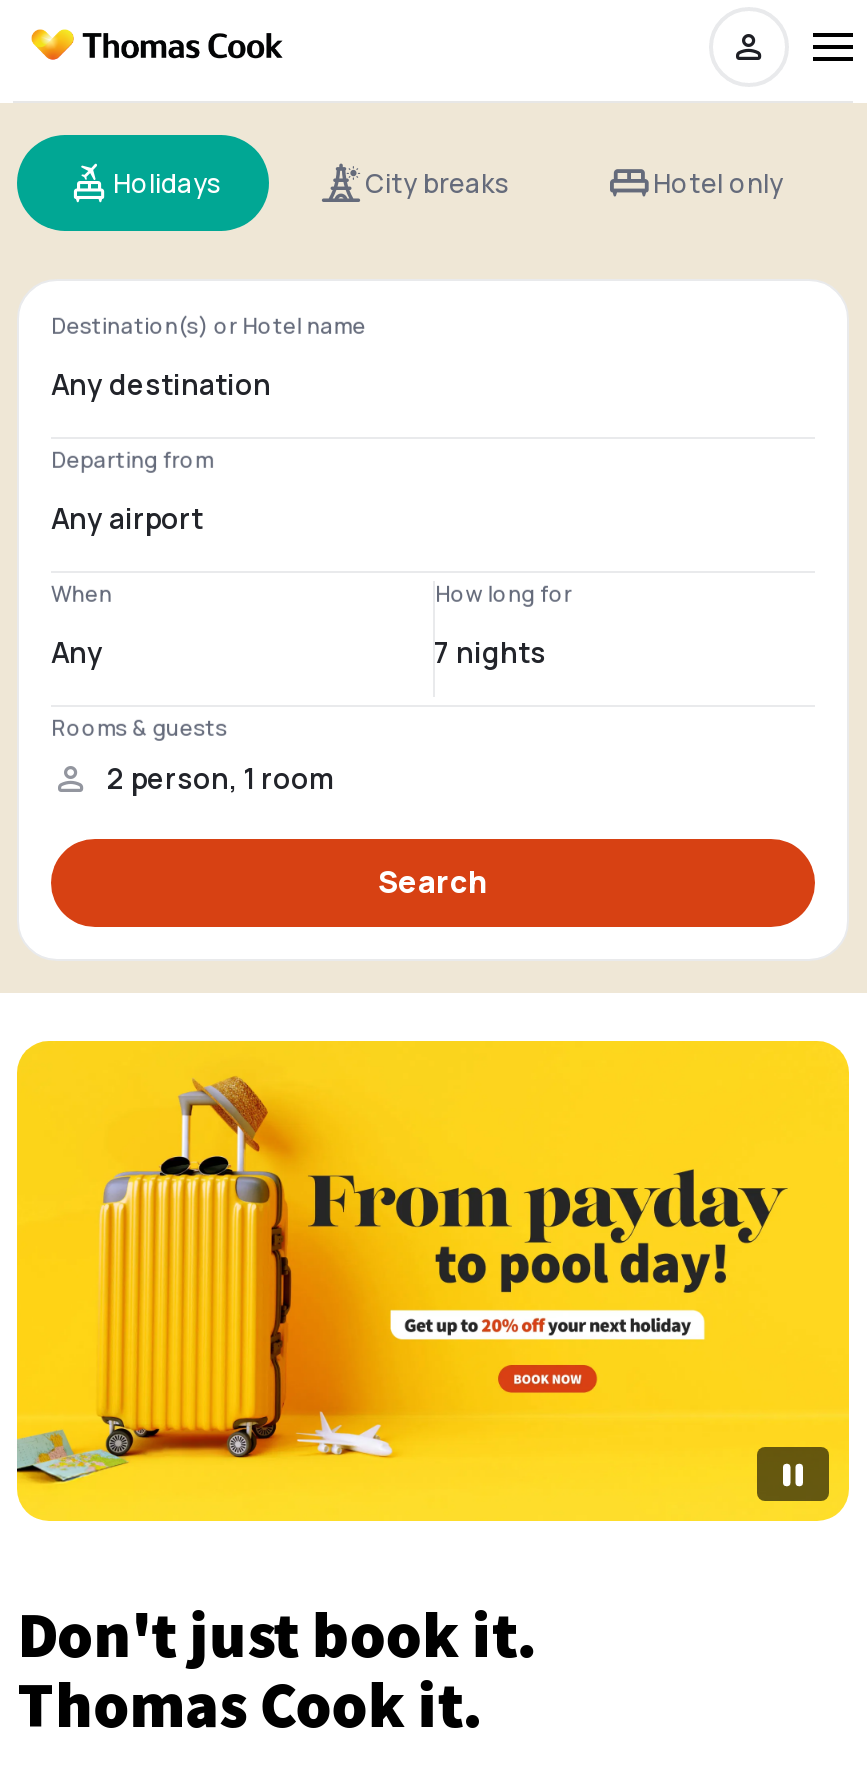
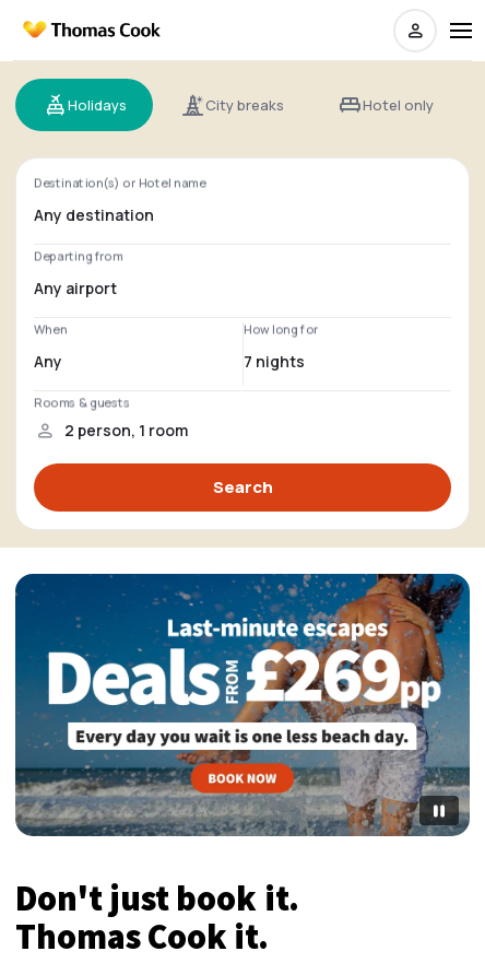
[15,1039,851,1523] [image] -> [14,573,471,837] [image]

